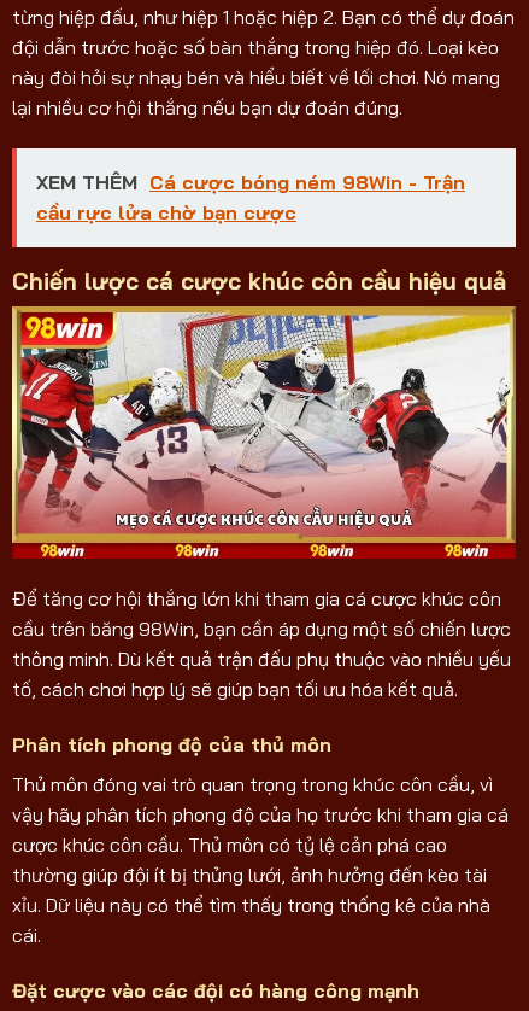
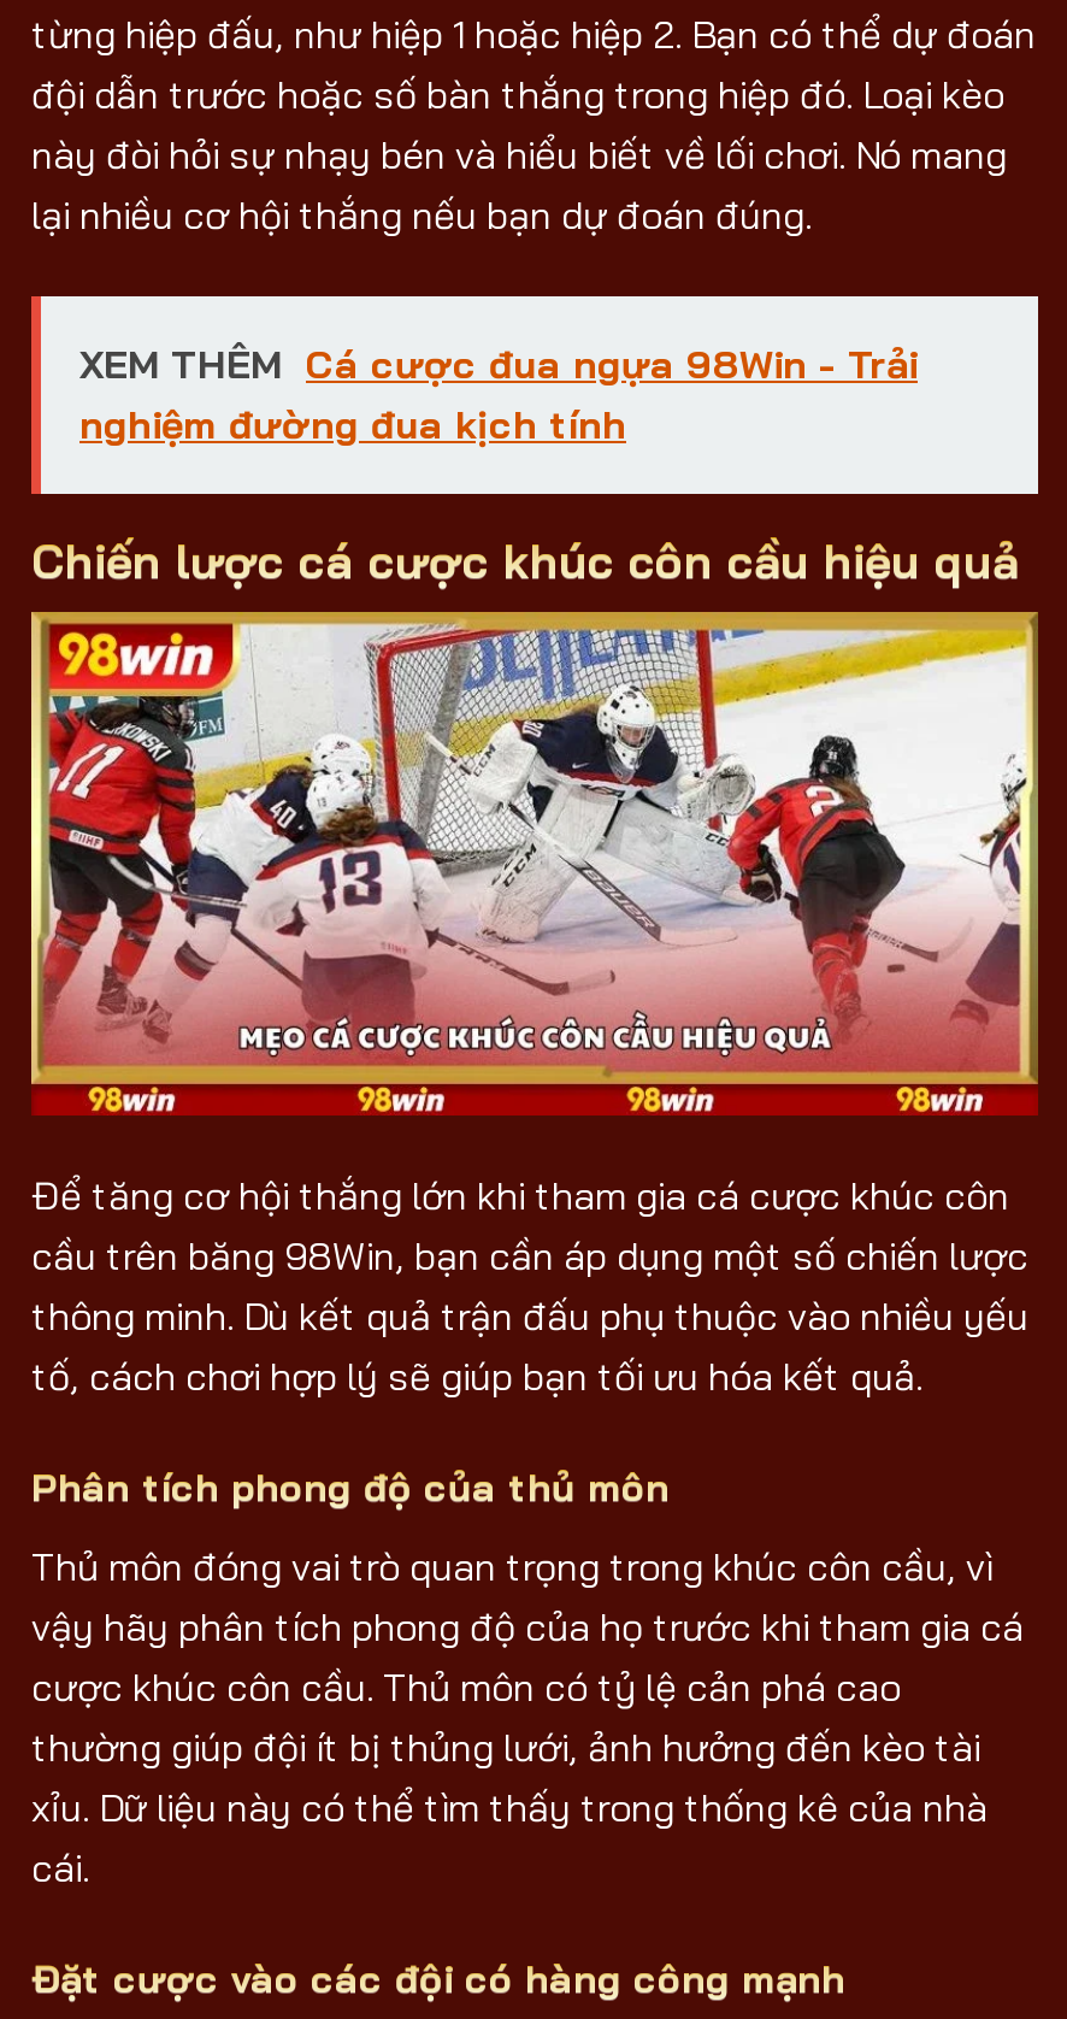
[36,170,465,224] XEM THÊM Cá cược bóng ném 98Win - Trận | cầu rực lửa chờ bạn cược -> [79,339,918,448] XEM THÊM Cá cược đua ngựa 98Win - Trải | nghiệm đường đua kịch tính

